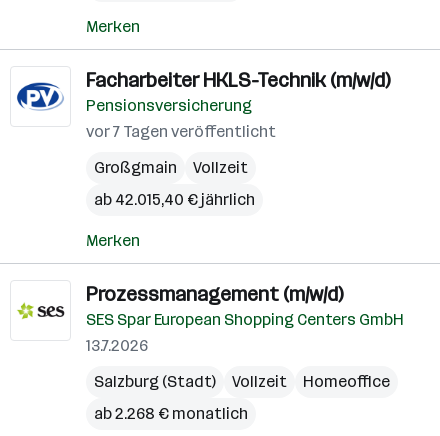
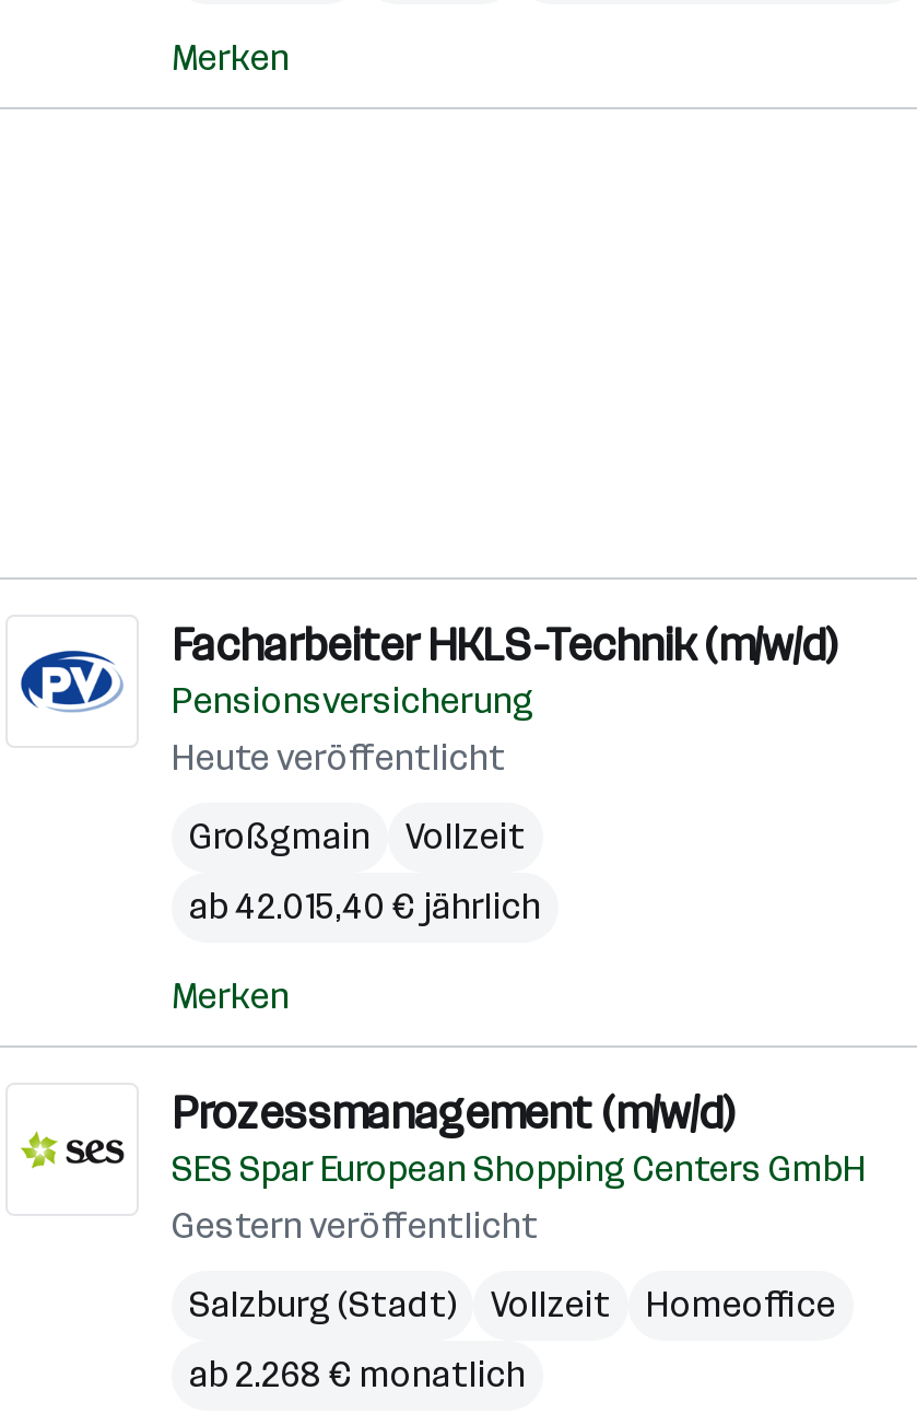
[86,122,276,141] vor 7 Tagen veröffentlicht -> [172,737,506,779] Heute veröffentlicht
[86,336,148,355] 13.7.2026 -> [172,1205,539,1247] Gestern veröffentlicht

